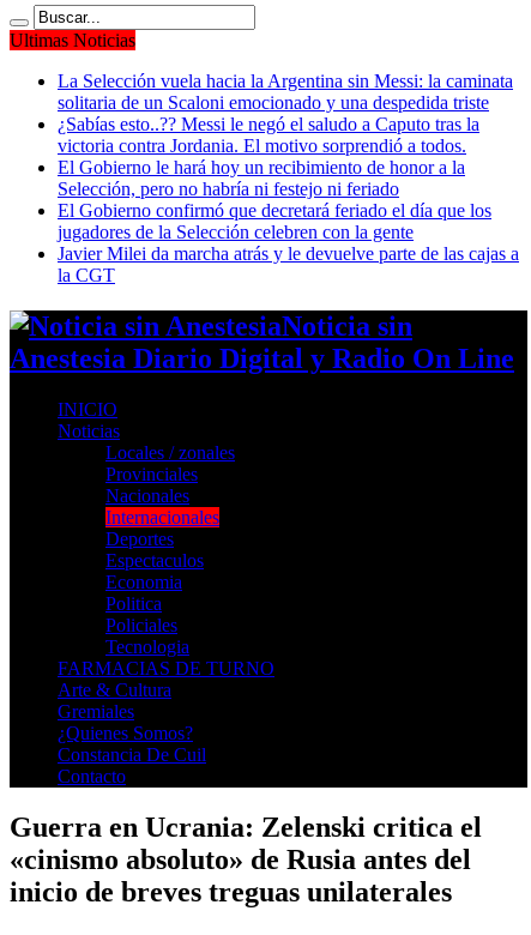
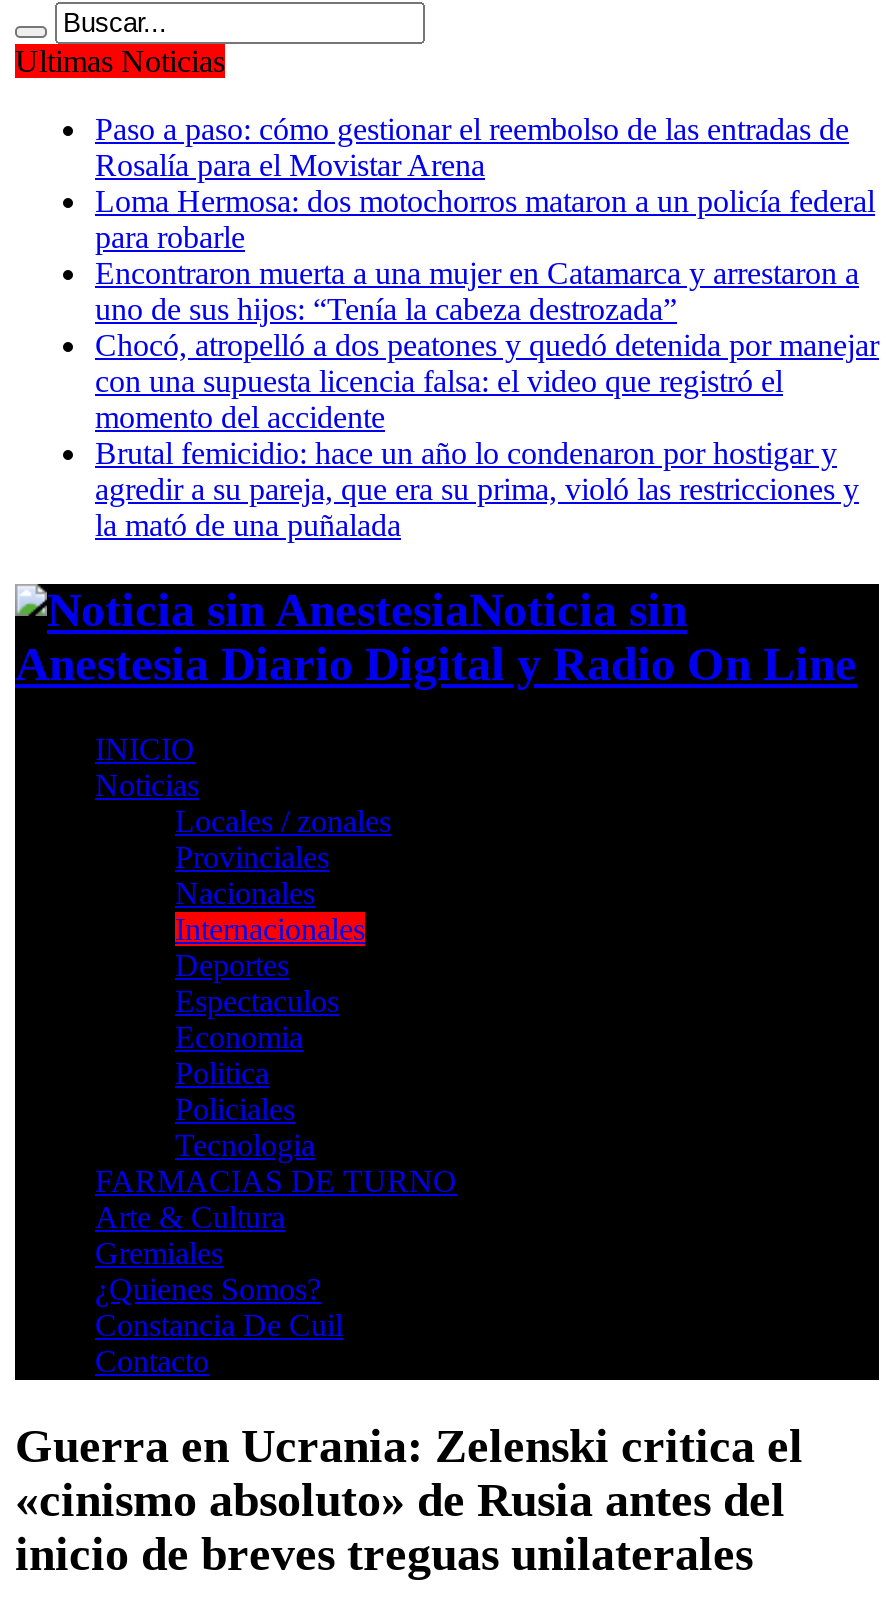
[58,71,519,285] La Selección vuela hacia la Argentina sin Messi: la caminata | solitaria de un Scaloni emocionado y una despedida triste | ¿Sabías esto..?? Messi le negó el saludo a Caputo tras la | victoria contra Jordania. El motivo sorprendió a todos. | El Gobierno le hará hoy un recibimiento de honor a la | Selección, pero no habría ni festejo ni feriado | El Gobierno confirmó que decretará feriado el día que los | jugadores de la Selección celebren con la gente | Javier Milei da marcha atrás y le devuelve parte de las cajas a | la CGT -> [95,112,879,542] Paso a paso: cómo gestionar el reembolso de las entradas de | Rosalía para el Movistar Arena | Loma Hermosa: dos motochorros mataron a un policía federal | para robarle | Encontraron muerta a una mujer en Catamarca y arrestaron a | uno de sus hijos: “Tenía la cabeza destrozada” | Chocó, atropelló a dos peatones y quedó detenida por manejar | con una supuesta licencia falsa: el video que registró el | momento del accidente | Brutal femicidio: hace un año lo condenaron por hostigar y | agredir a su pareja, que era su prima, violó las restricciones y | la mató de una puñalada

